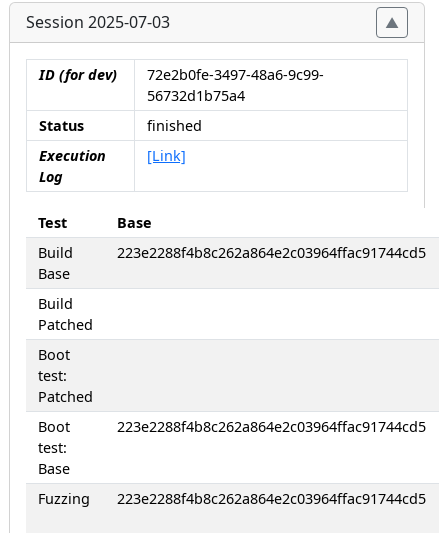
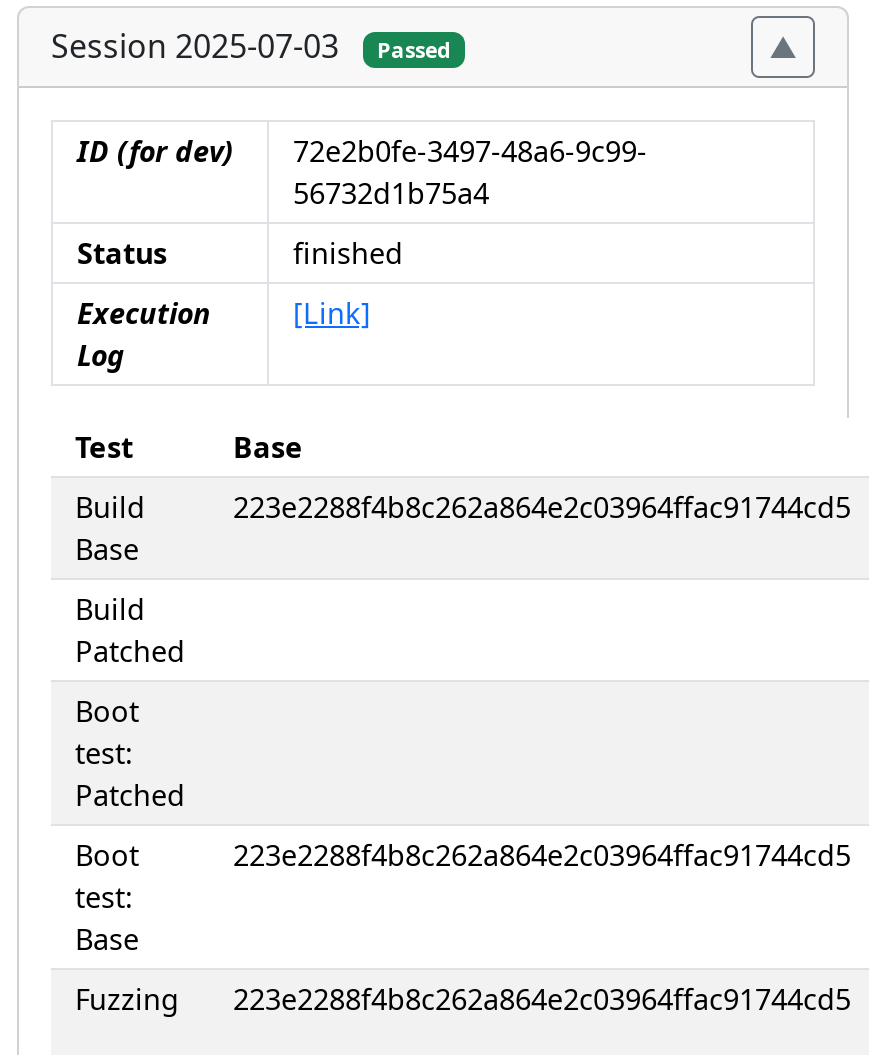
none -> [377,34,451,64] Passed

